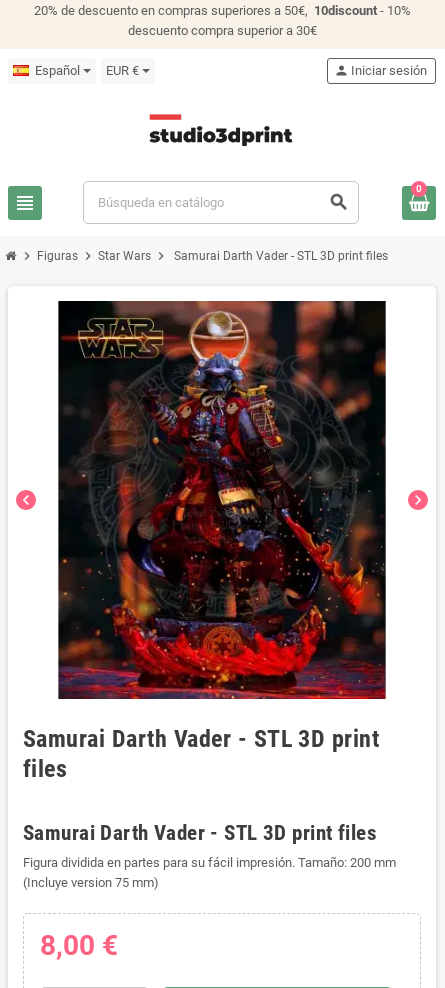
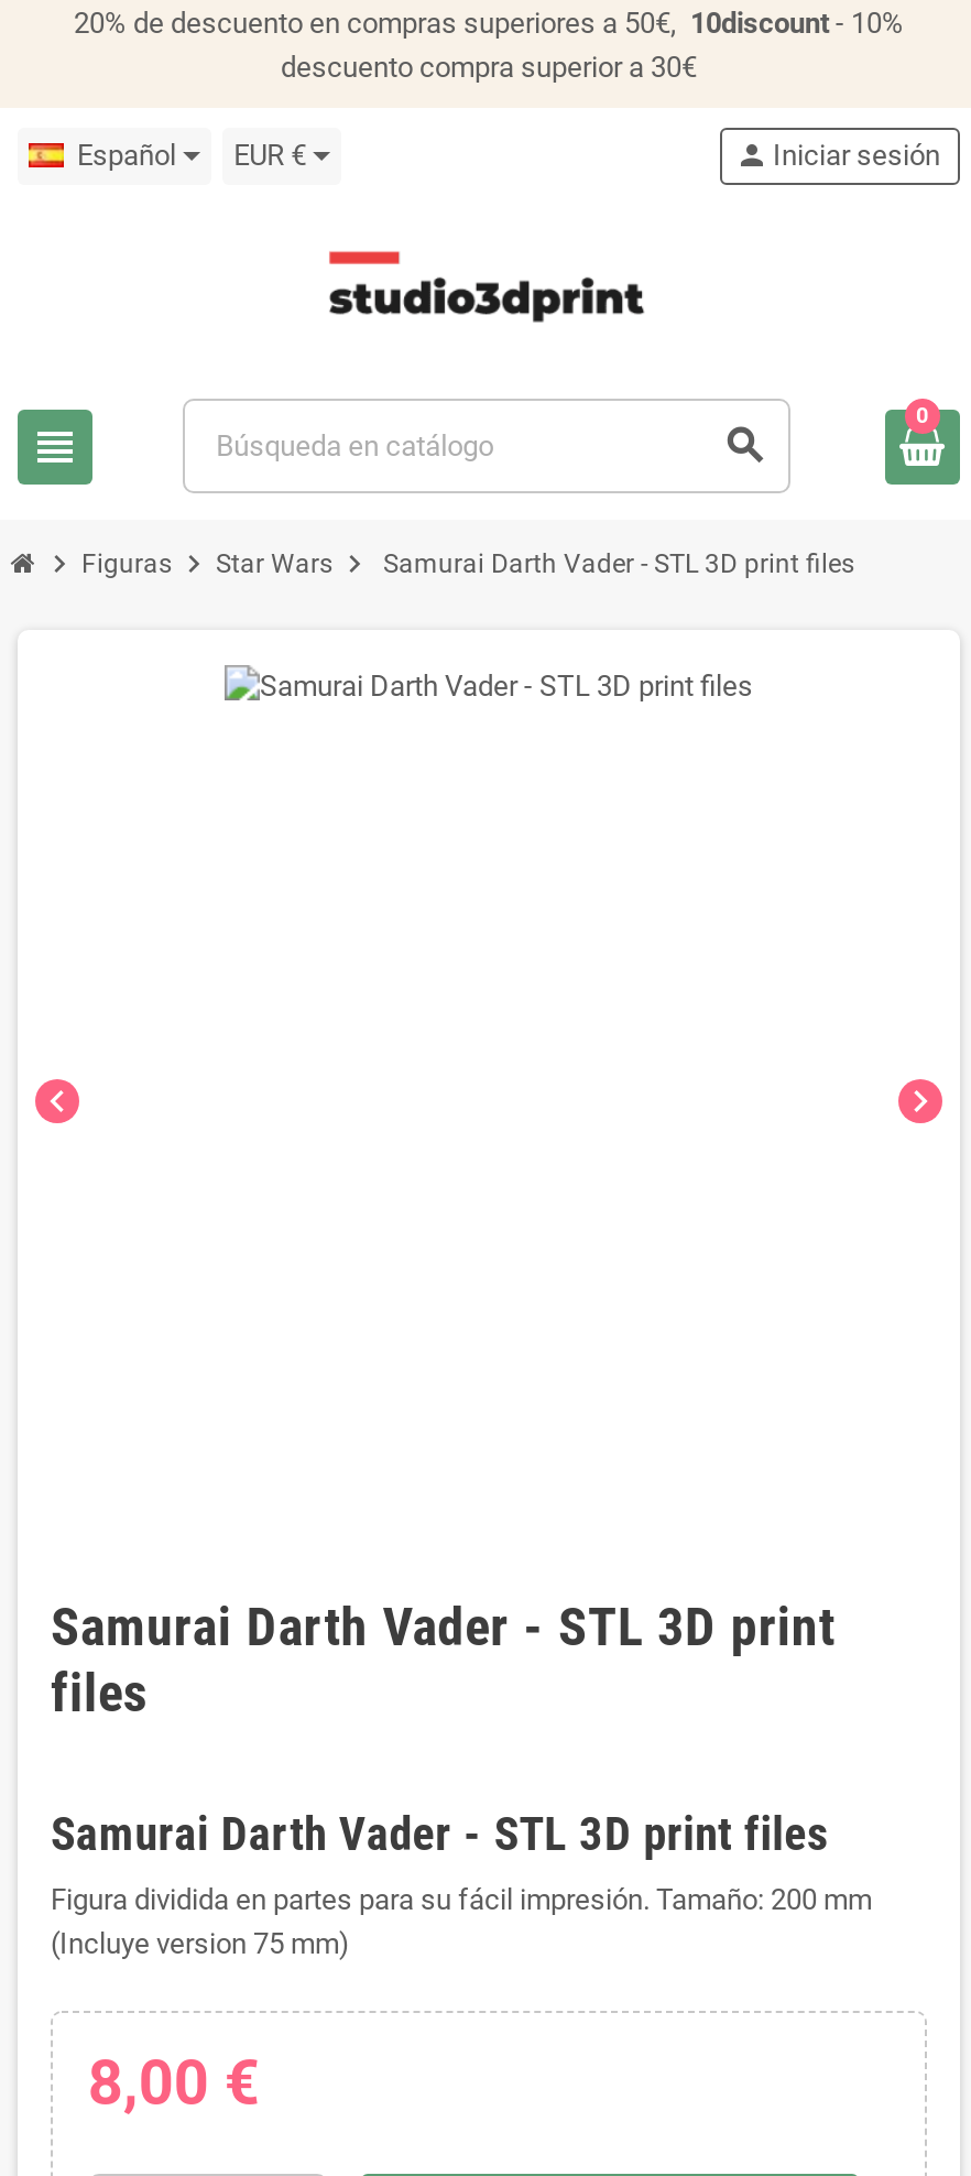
[57,300,387,700] [image] -> none

